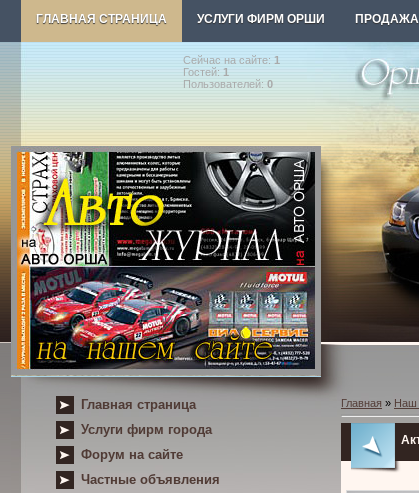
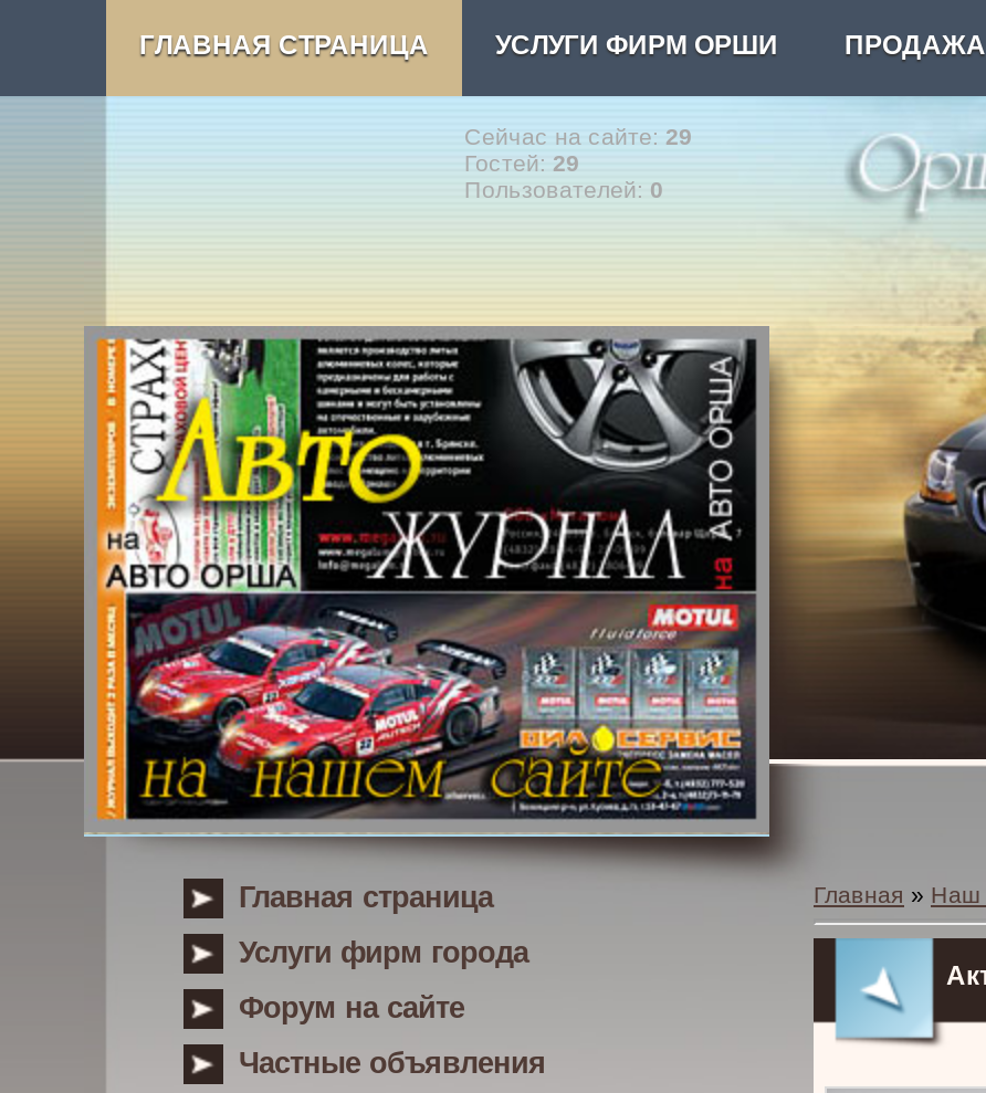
[183,54,280,66] Сейчас на сайте: 1 -> [464,123,692,149] Сейчас на сайте: 29
[183,66,229,78] Гостей: 1 -> [464,149,579,176] Гостей: 29

